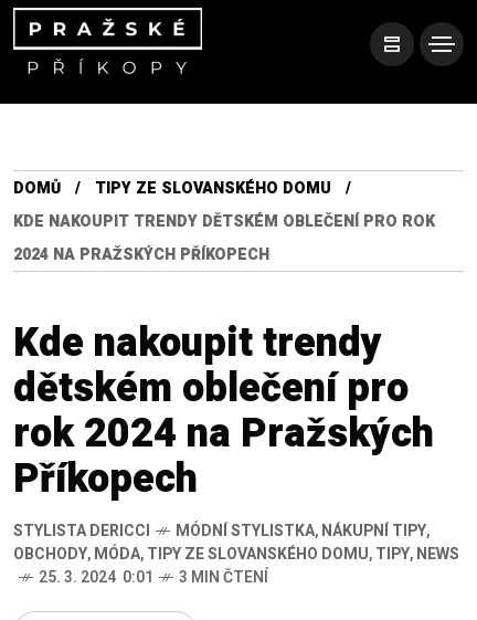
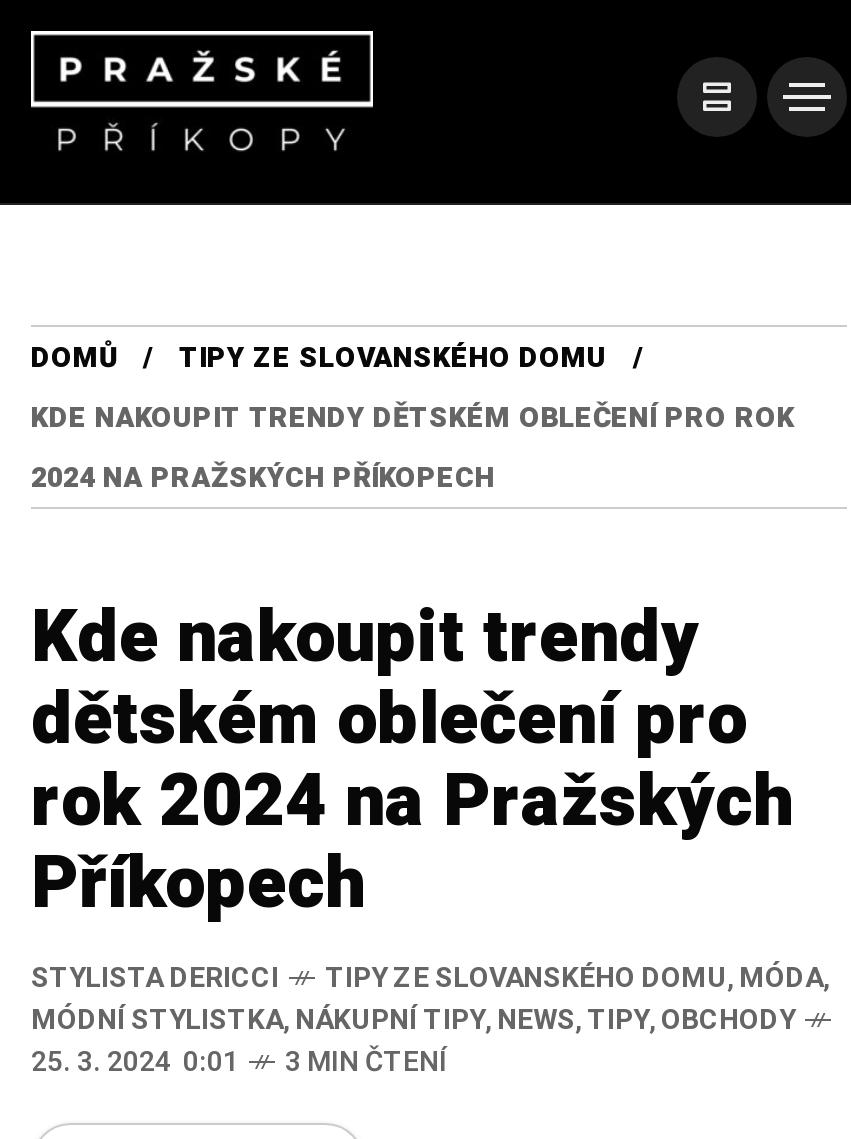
[13,519,459,566] MÓDNÍ STYLISTKA, NÁKUPNÍ TIPY, | OBCHODY, MÓDA, TIPY ZE SLOVANSKÉHO DOMU,TIPY,NEWS -> [31,957,835,1041] TIPY ZE SLOVANSKÉHO DOMU, MÓDA, | MÓDNÍ STYLISTKA, NÁKUPNÍ TIPY, NEWS,TIPY,OBCHODY

